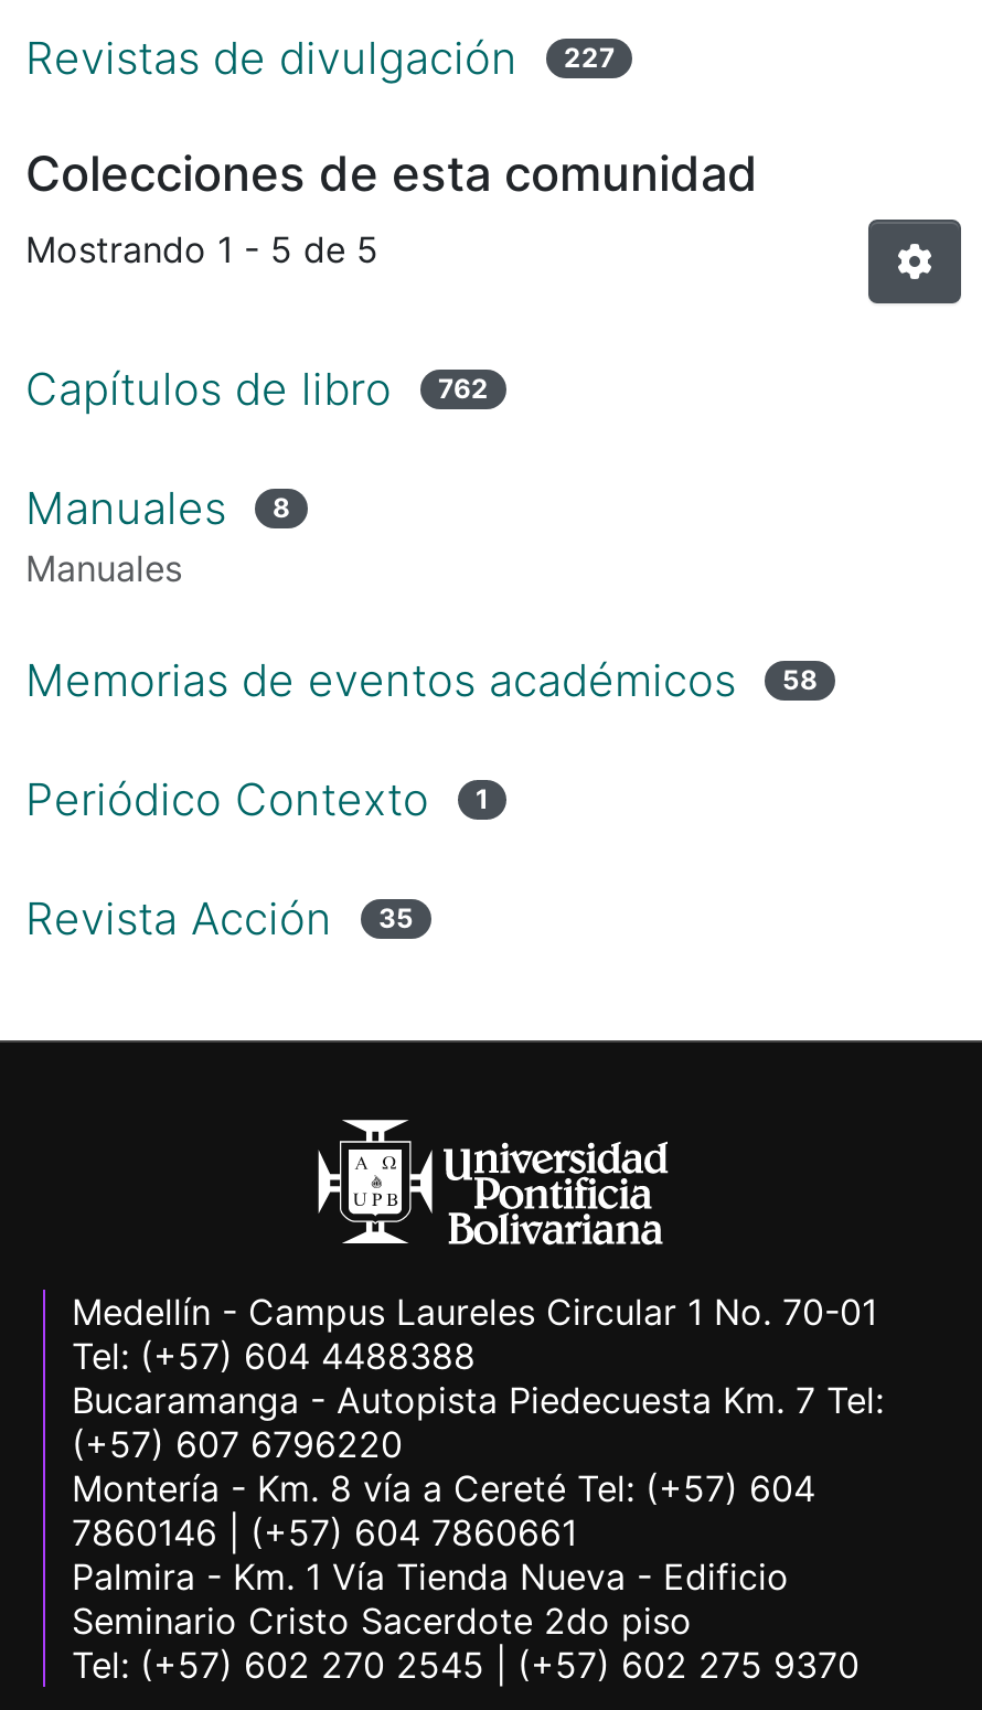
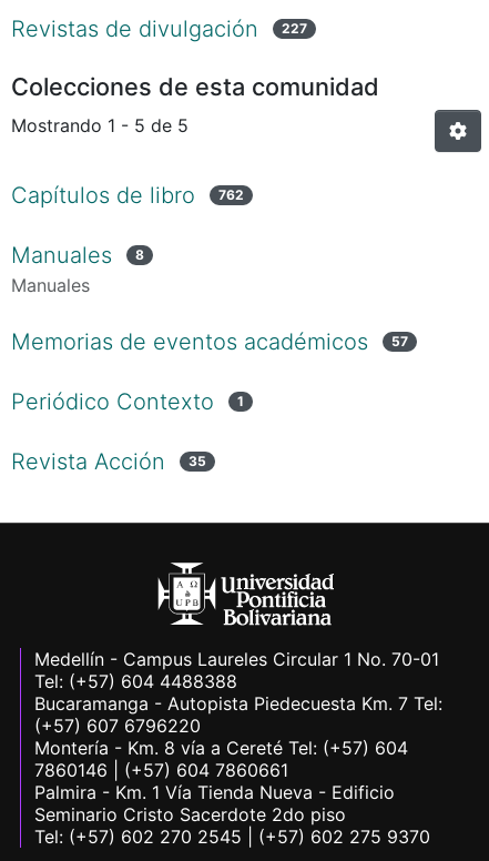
[25,654,818,707] Memorias de eventos académicos 58 -> [11,328,408,355] Memorias de eventos académicos 57

